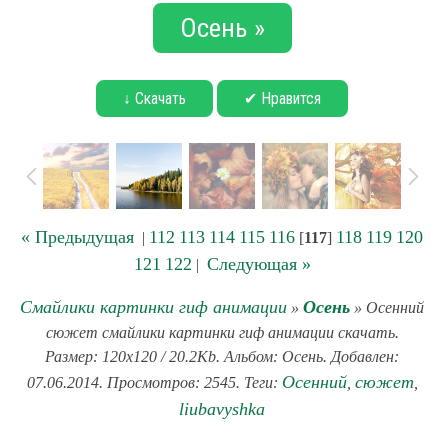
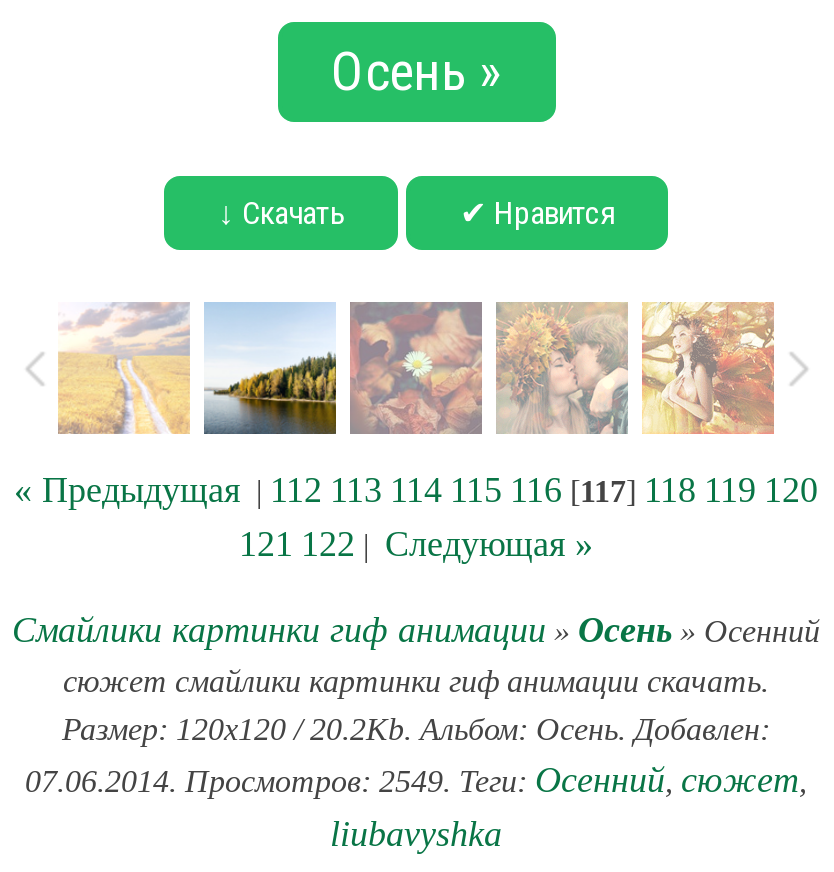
[26,372,417,392] 07.06.2014. Просмотров: 2545. Теги: Осенний, сюжет, -> [25,760,807,800] 07.06.2014. Просмотров: 2549. Теги: Осенний, сюжет,

